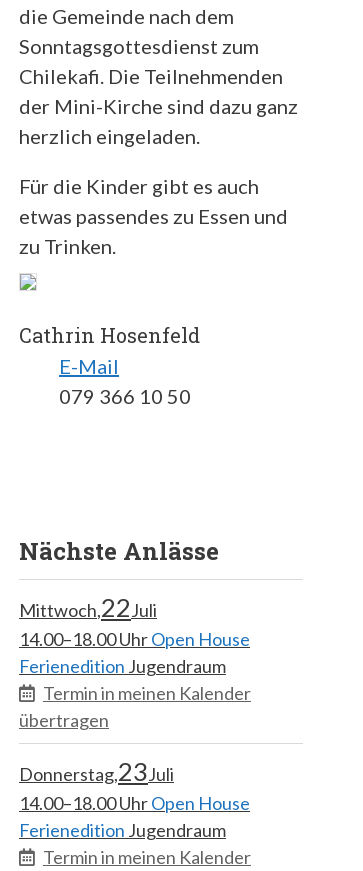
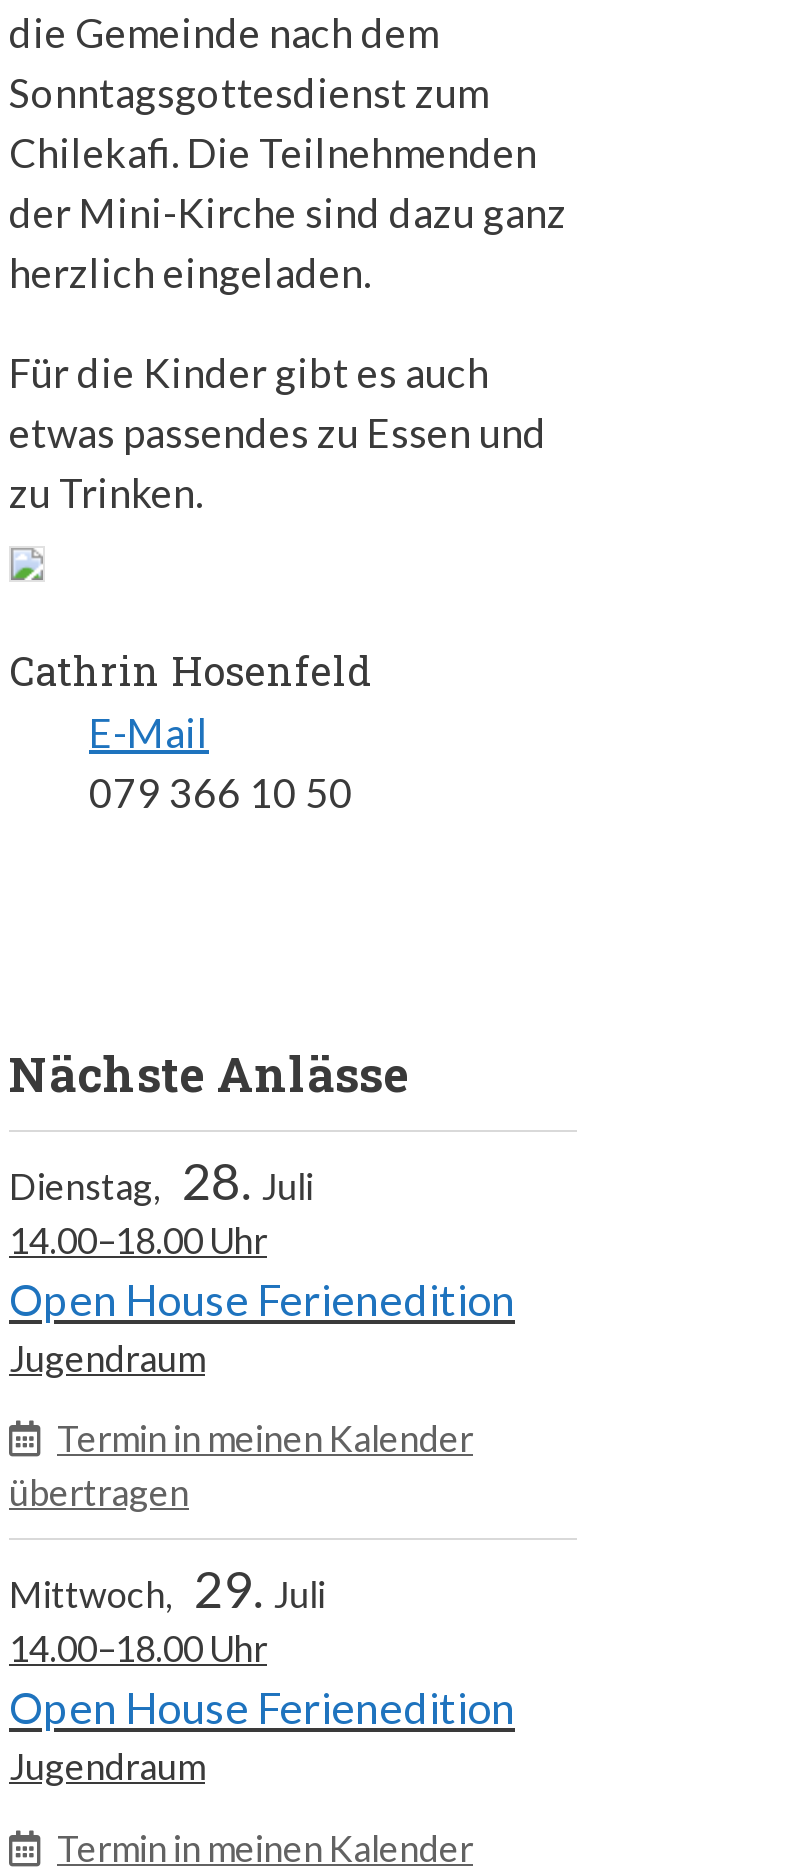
[19,592,250,677] Mittwoch 22 Juli | 14.00–18.00 Uhr Open House | Ferienedition Jugendraum -> [9,1150,515,1380] Dienstag | 28 Juli | 14.00–18.00 Uhr | Open House Ferienedition | Jugendraum
[19,756,250,841] Donnerstag 23 Juli | 14.00–18.00 Uhr Open House | Ferienedition Jugendraum -> [9,1559,515,1789] Mittwoch | 29 Juli | 14.00–18.00 Uhr | Open House Ferienedition | Jugendraum

